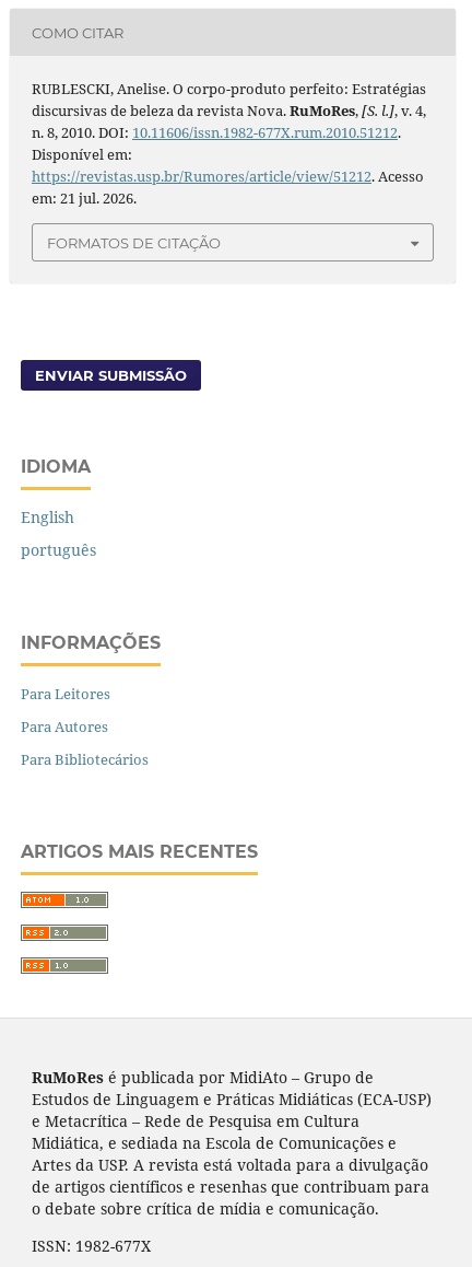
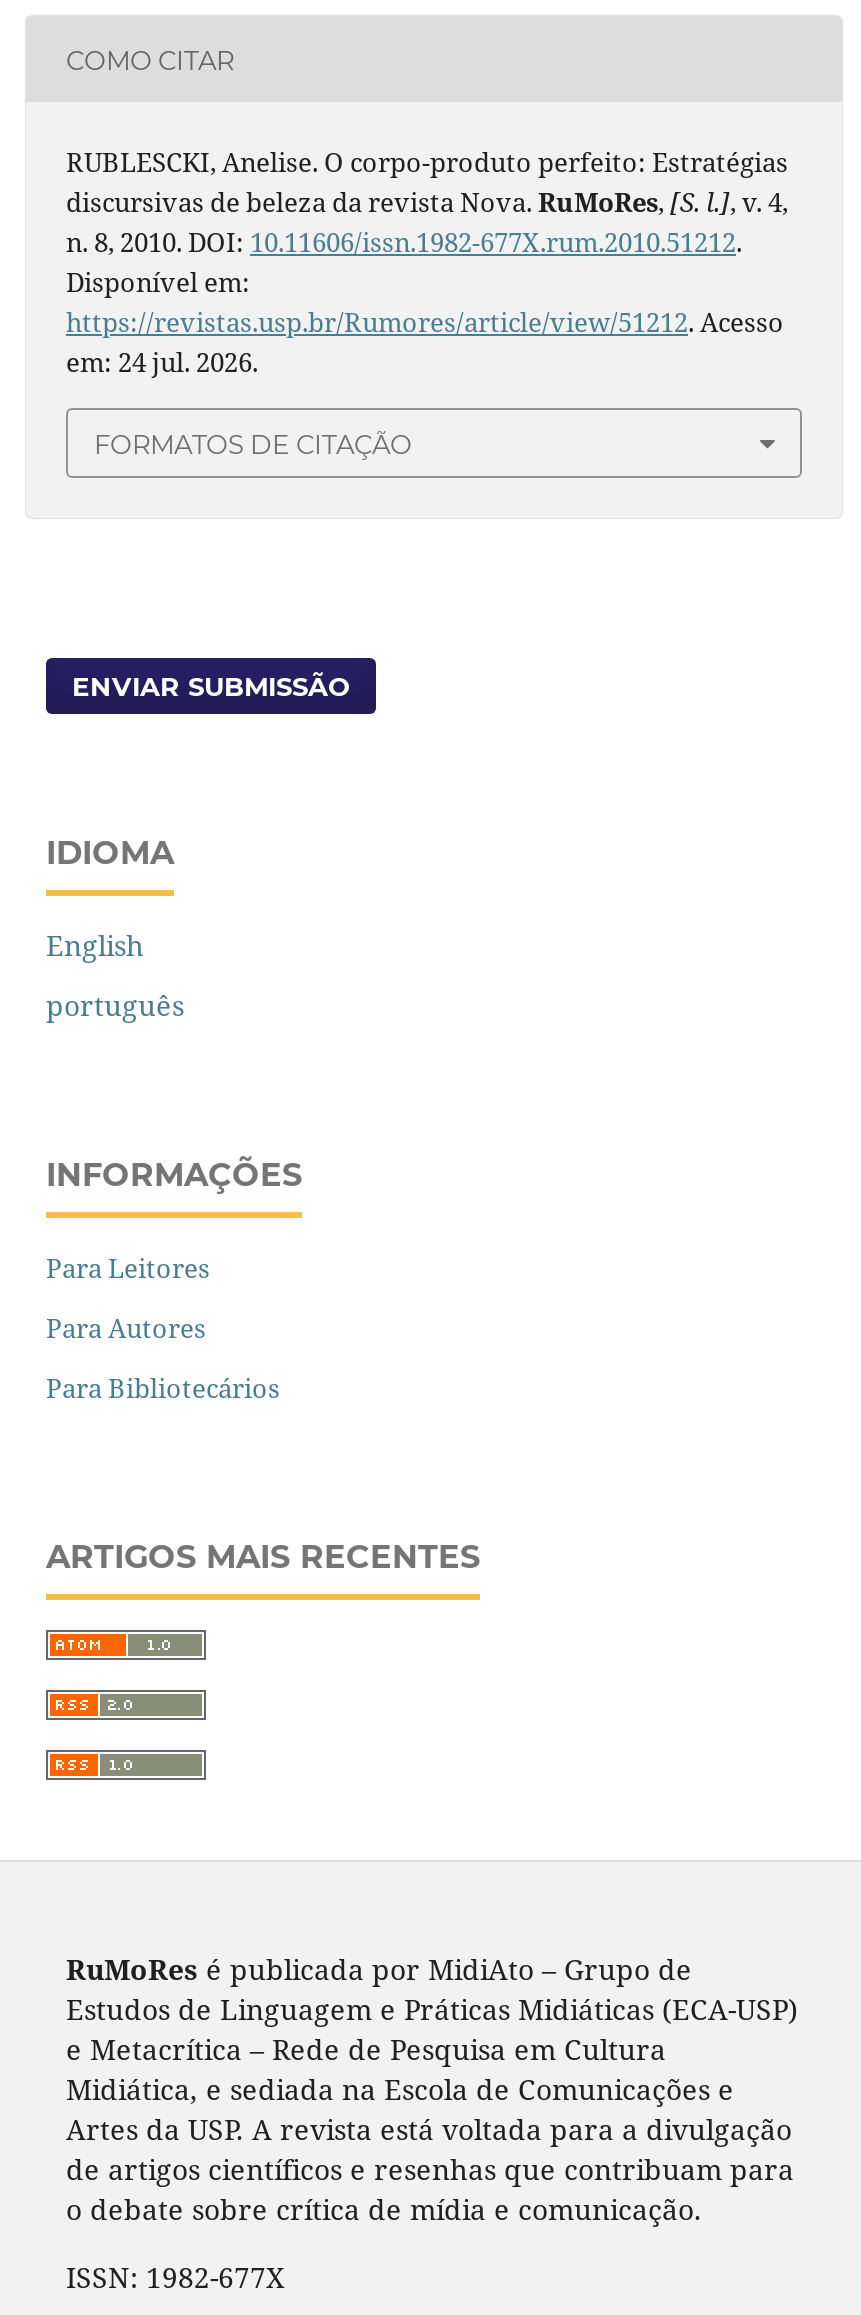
[32,189,137,208] em: 21 jul. 2026. -> [66,345,258,381] em: 24 jul. 2026.

